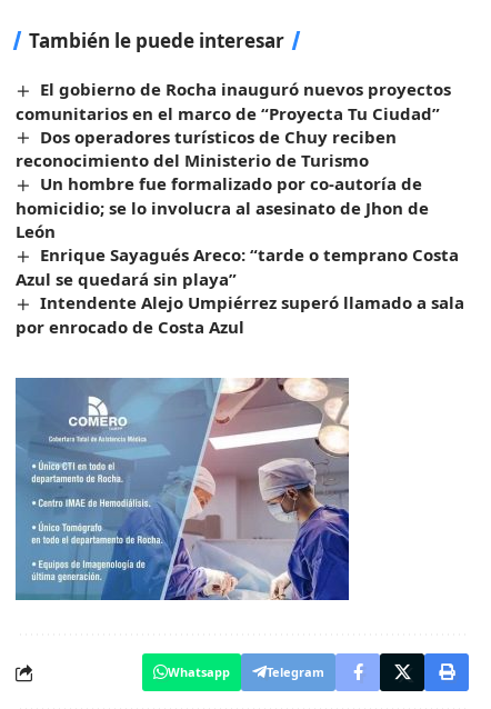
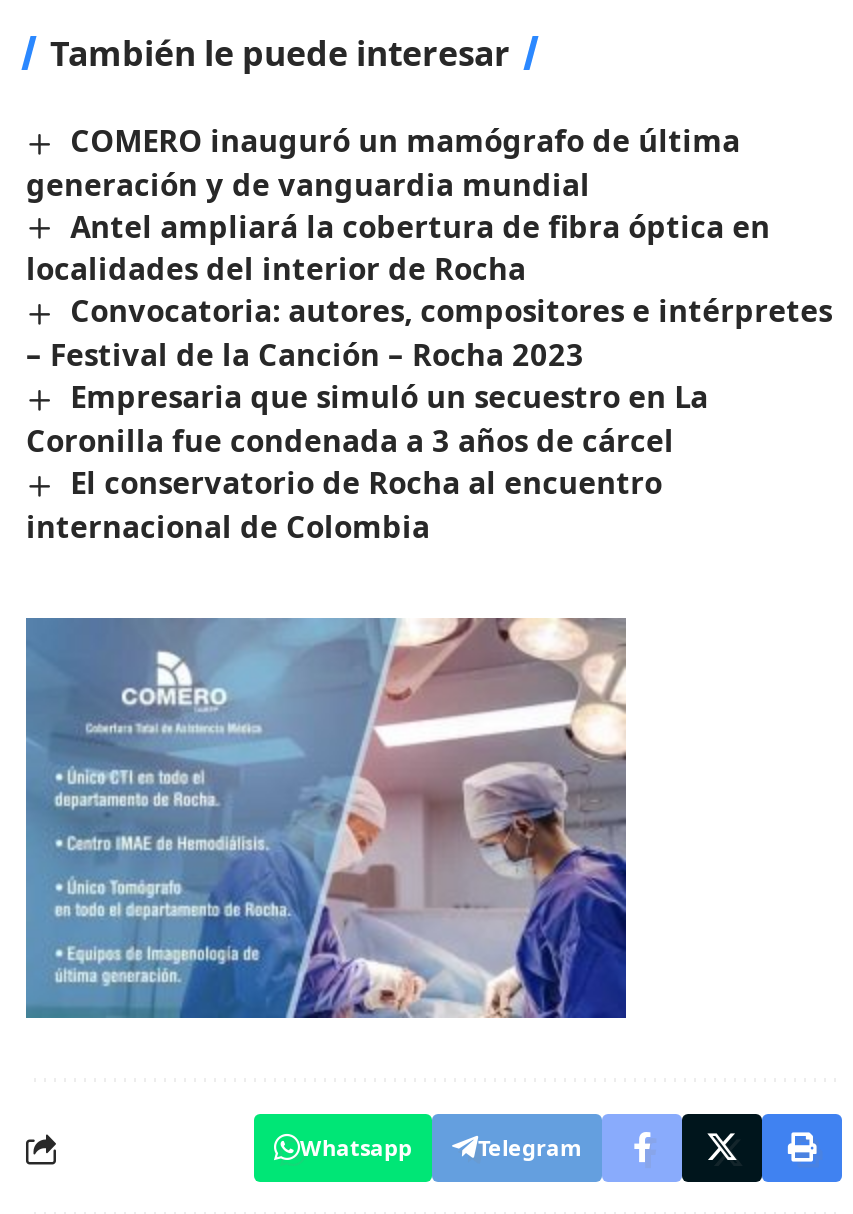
[16,77,464,338] El gobierno de Rocha inauguró nuevos proyectos | comunitarios en el marco de “Proyecta Tu Ciudad” | Dos operadores turísticos de Chuy reciben | reconocimiento del Ministerio de Turismo | Un hombre fue formalizado por co-autoría de | homicidio; se lo involucra al asesinato de Jhon de | León | Enrique Sayagués Areco: “tarde o temprano Costa | Azul se quedará sin playa” | Intendente Alejo Umpiérrez superó llamado a sala | por enrocado de Costa Azul -> [26,119,832,546] COMERO inauguró un mamógrafo de última | generación y de vanguardia mundial | Antel ampliará la cobertura de fibra óptica en | localidades del interior de Rocha | Convocatoria: autores, compositores e intérpretes | – Festival de la Canción – Rocha 2023 | Empresaria que simuló un secuestro en La | Coronilla fue condenada a 3 años de cárcel | El conservatorio de Rocha al encuentro | internacional de Colombia

